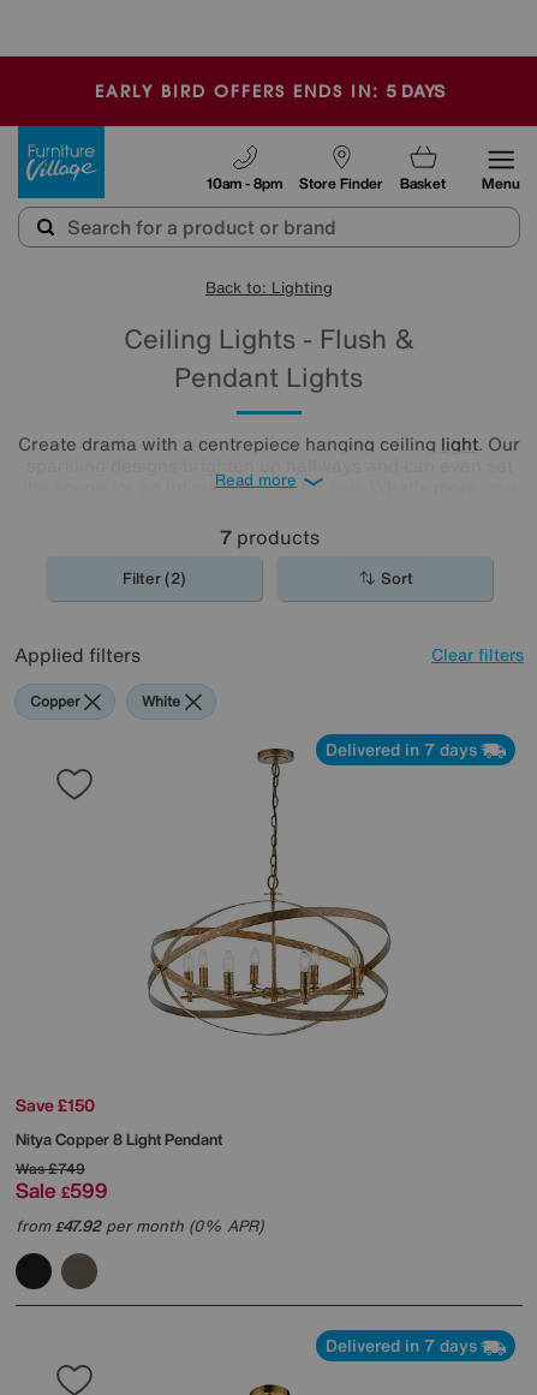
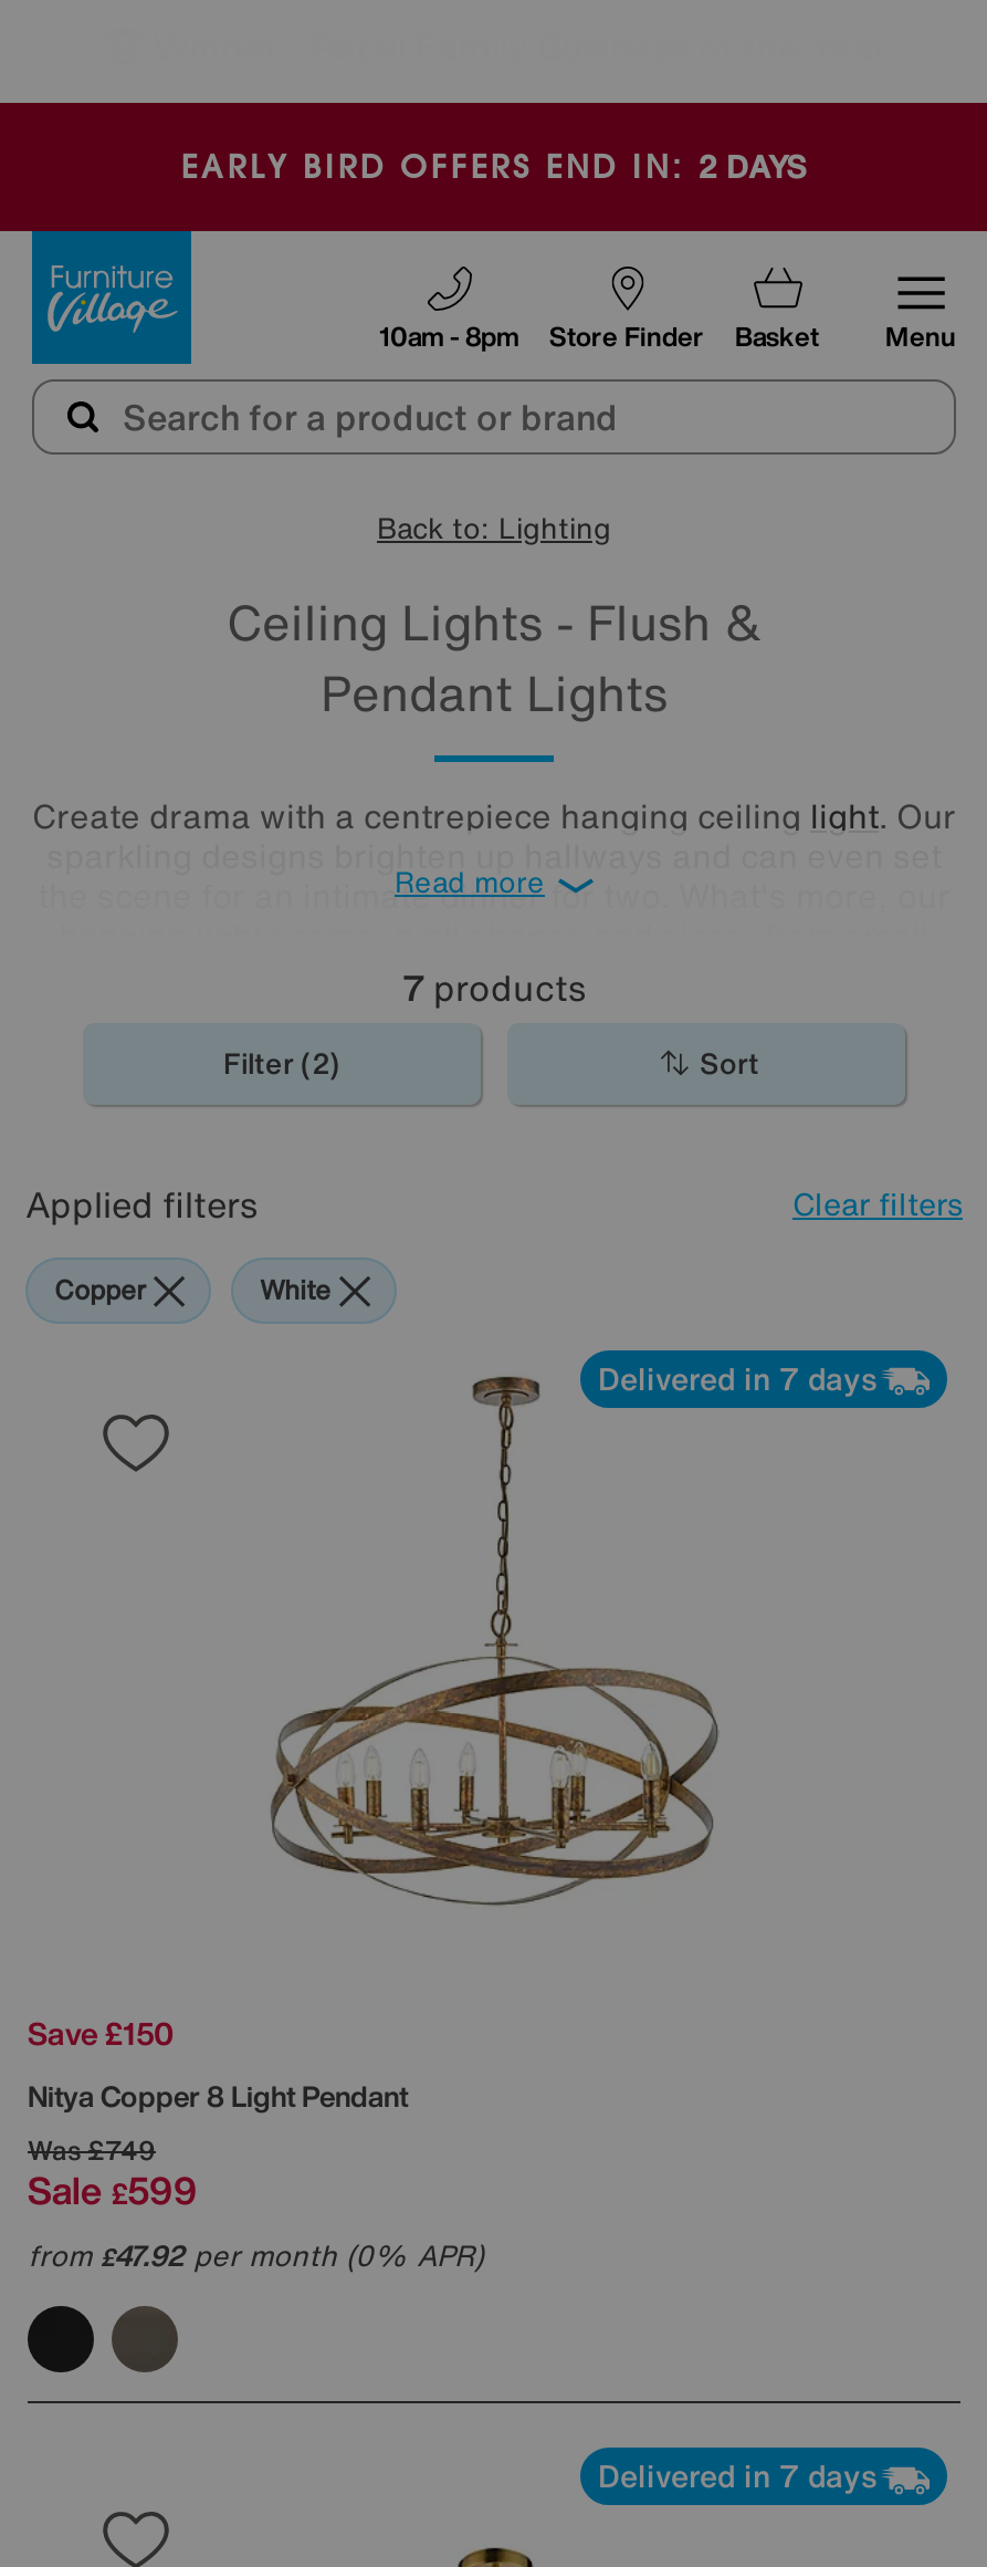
[94,78,444,103] EARLY BIRD OFFERS ENDS IN: 5 DAYS -> [182,143,806,189] EARLY BIRD OFFERS END IN: 2 DAYS

